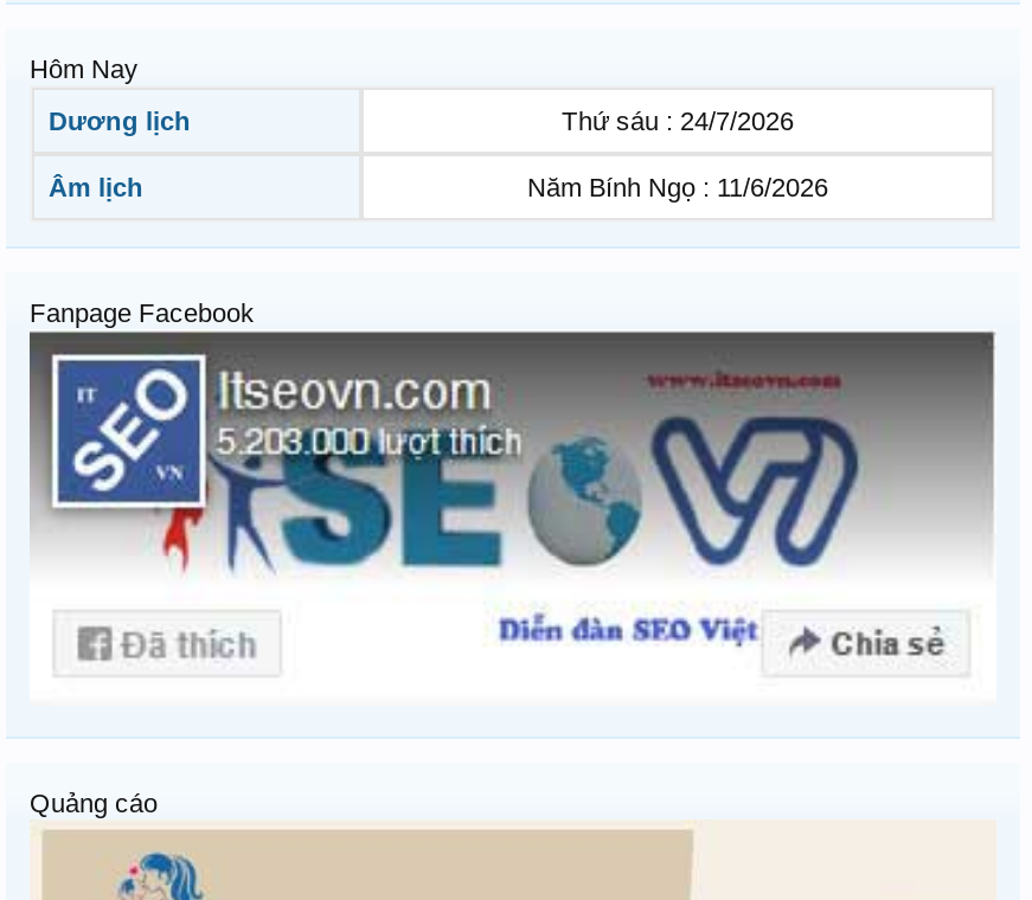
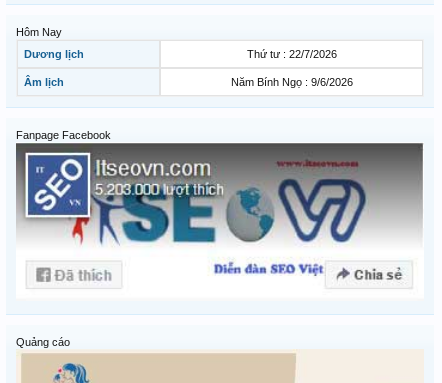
[562,107,794,135] Thứ sáu : 24/7/2026 -> [246,48,336,60] Thứ tư : 22/7/2026
[527,173,828,202] Năm Bính Ngọ : 11/6/2026 -> [230,76,352,88] Năm Bính Ngọ : 9/6/2026

